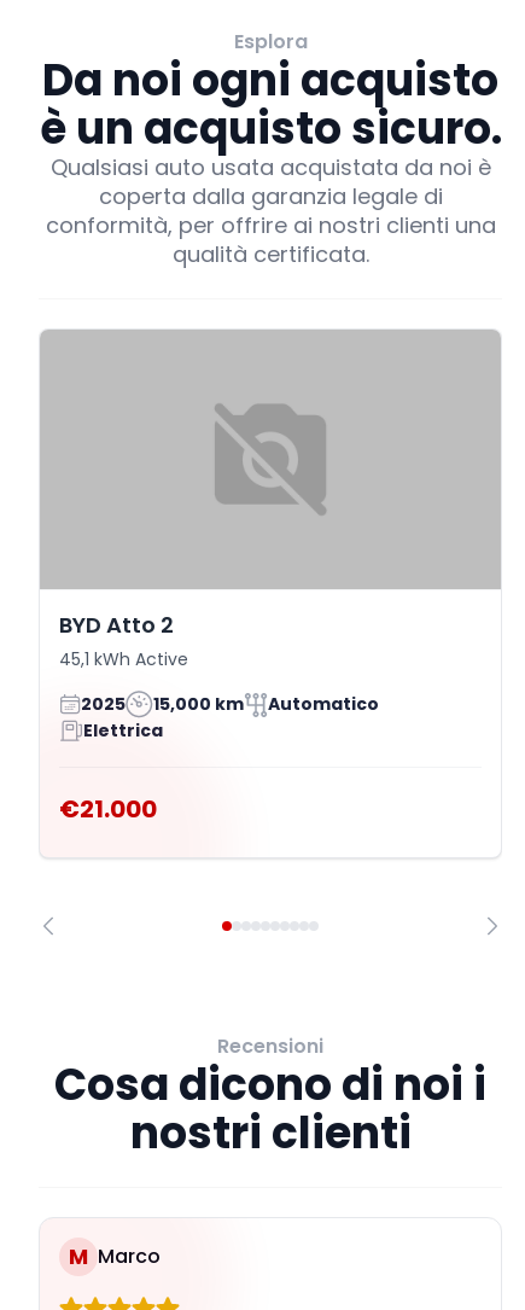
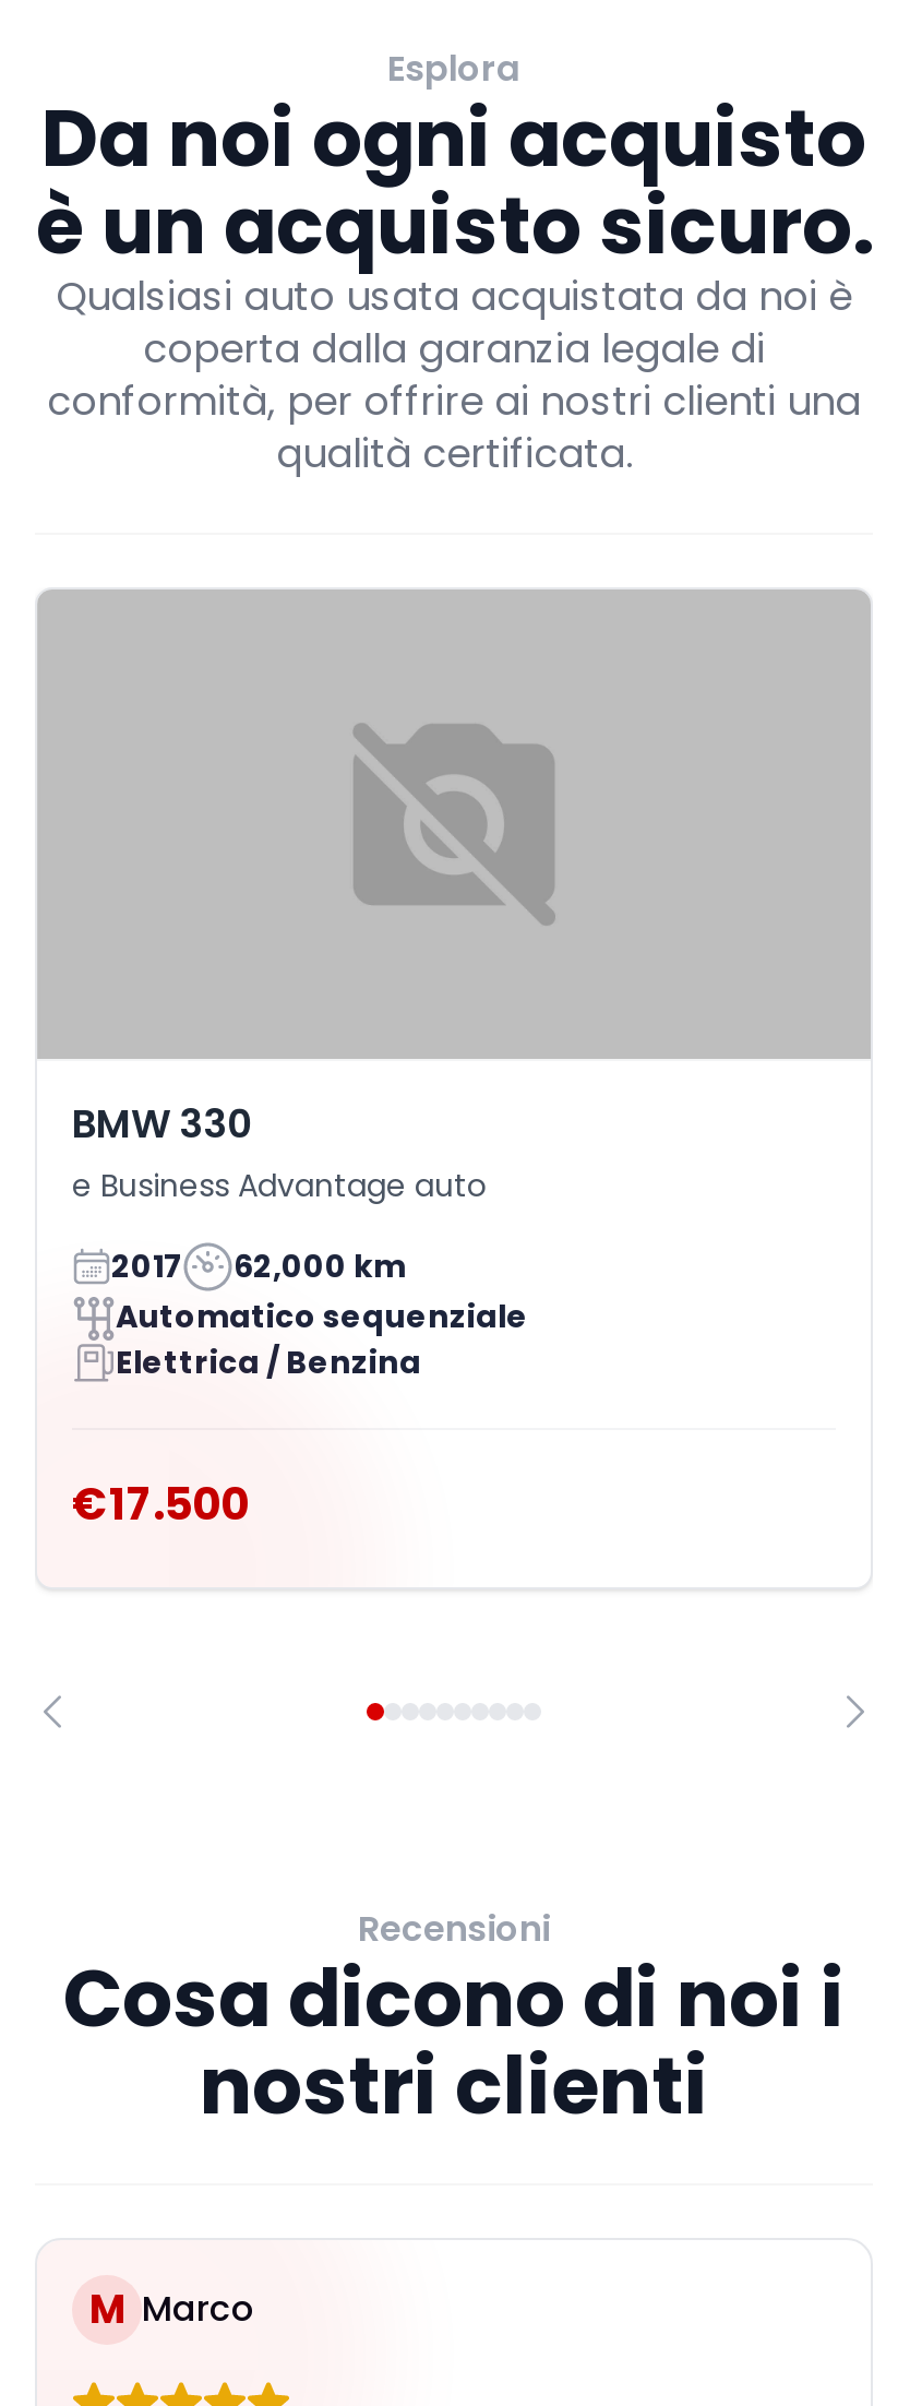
[59,609,188,671] BYD Atto 2 | 45,1 kWh Active -> [72,1095,487,1206] BMW 330 | e Business Advantage auto
[81,692,379,742] 2025 | 15,000 km | Automatico | Elettrica -> [111,1244,528,1383] 2017 | 62,000 km | Automatico sequenziale | Elettrica / Benzina
[59,791,157,825] €21.000 -> [72,1473,249,1534] €17.500

